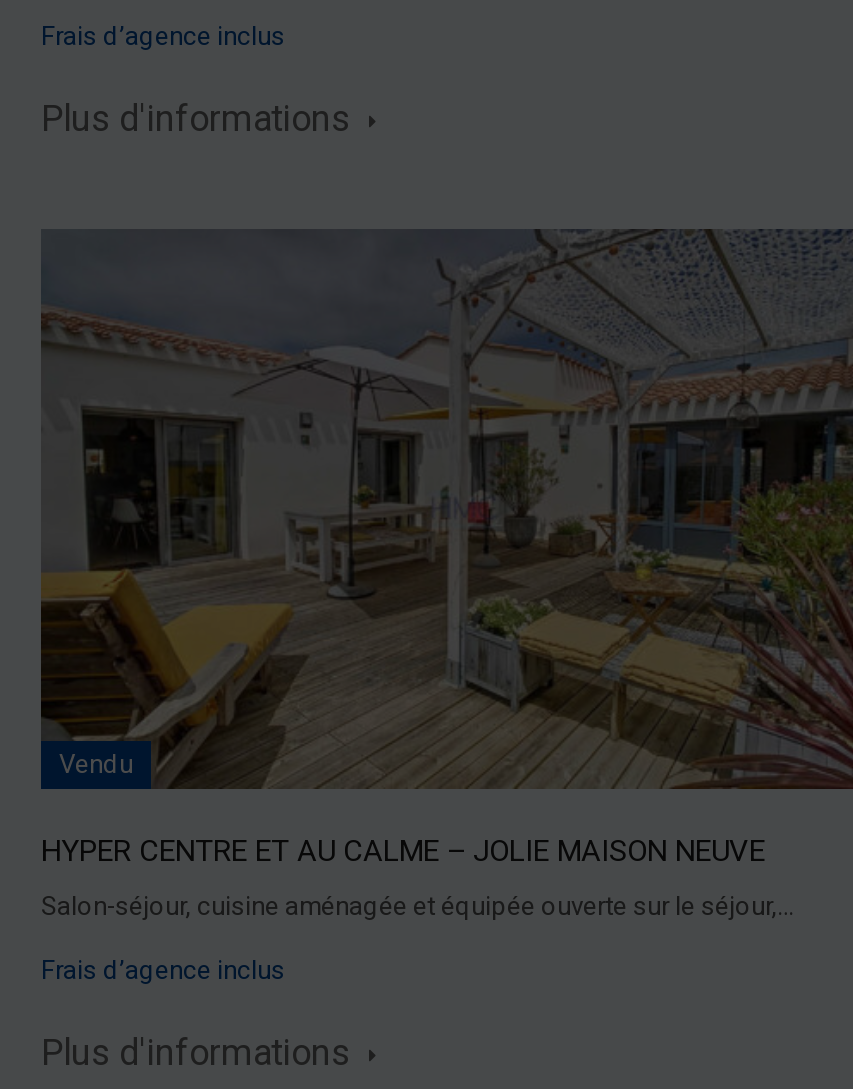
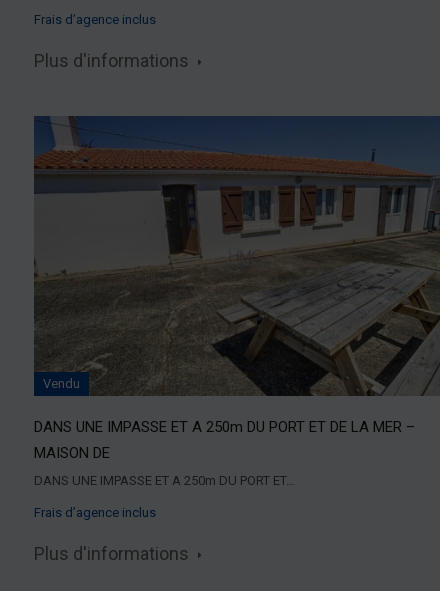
[39,227,847,869] [image] | HYPER CENTRE ET AU CALME – JOLIE MAISON NEUVE -> [33,115,437,462] [image] | DANS UNE IMPASSE ET A 250m DU PORT ET DE LA MER – | MAISON DE
[41,891,795,921] Salon-séjour, cuisine aménagée et équipée ouverte sur le séjour,… -> [34,473,295,488] DANS UNE IMPASSE ET A 250m DU PORT ET…

